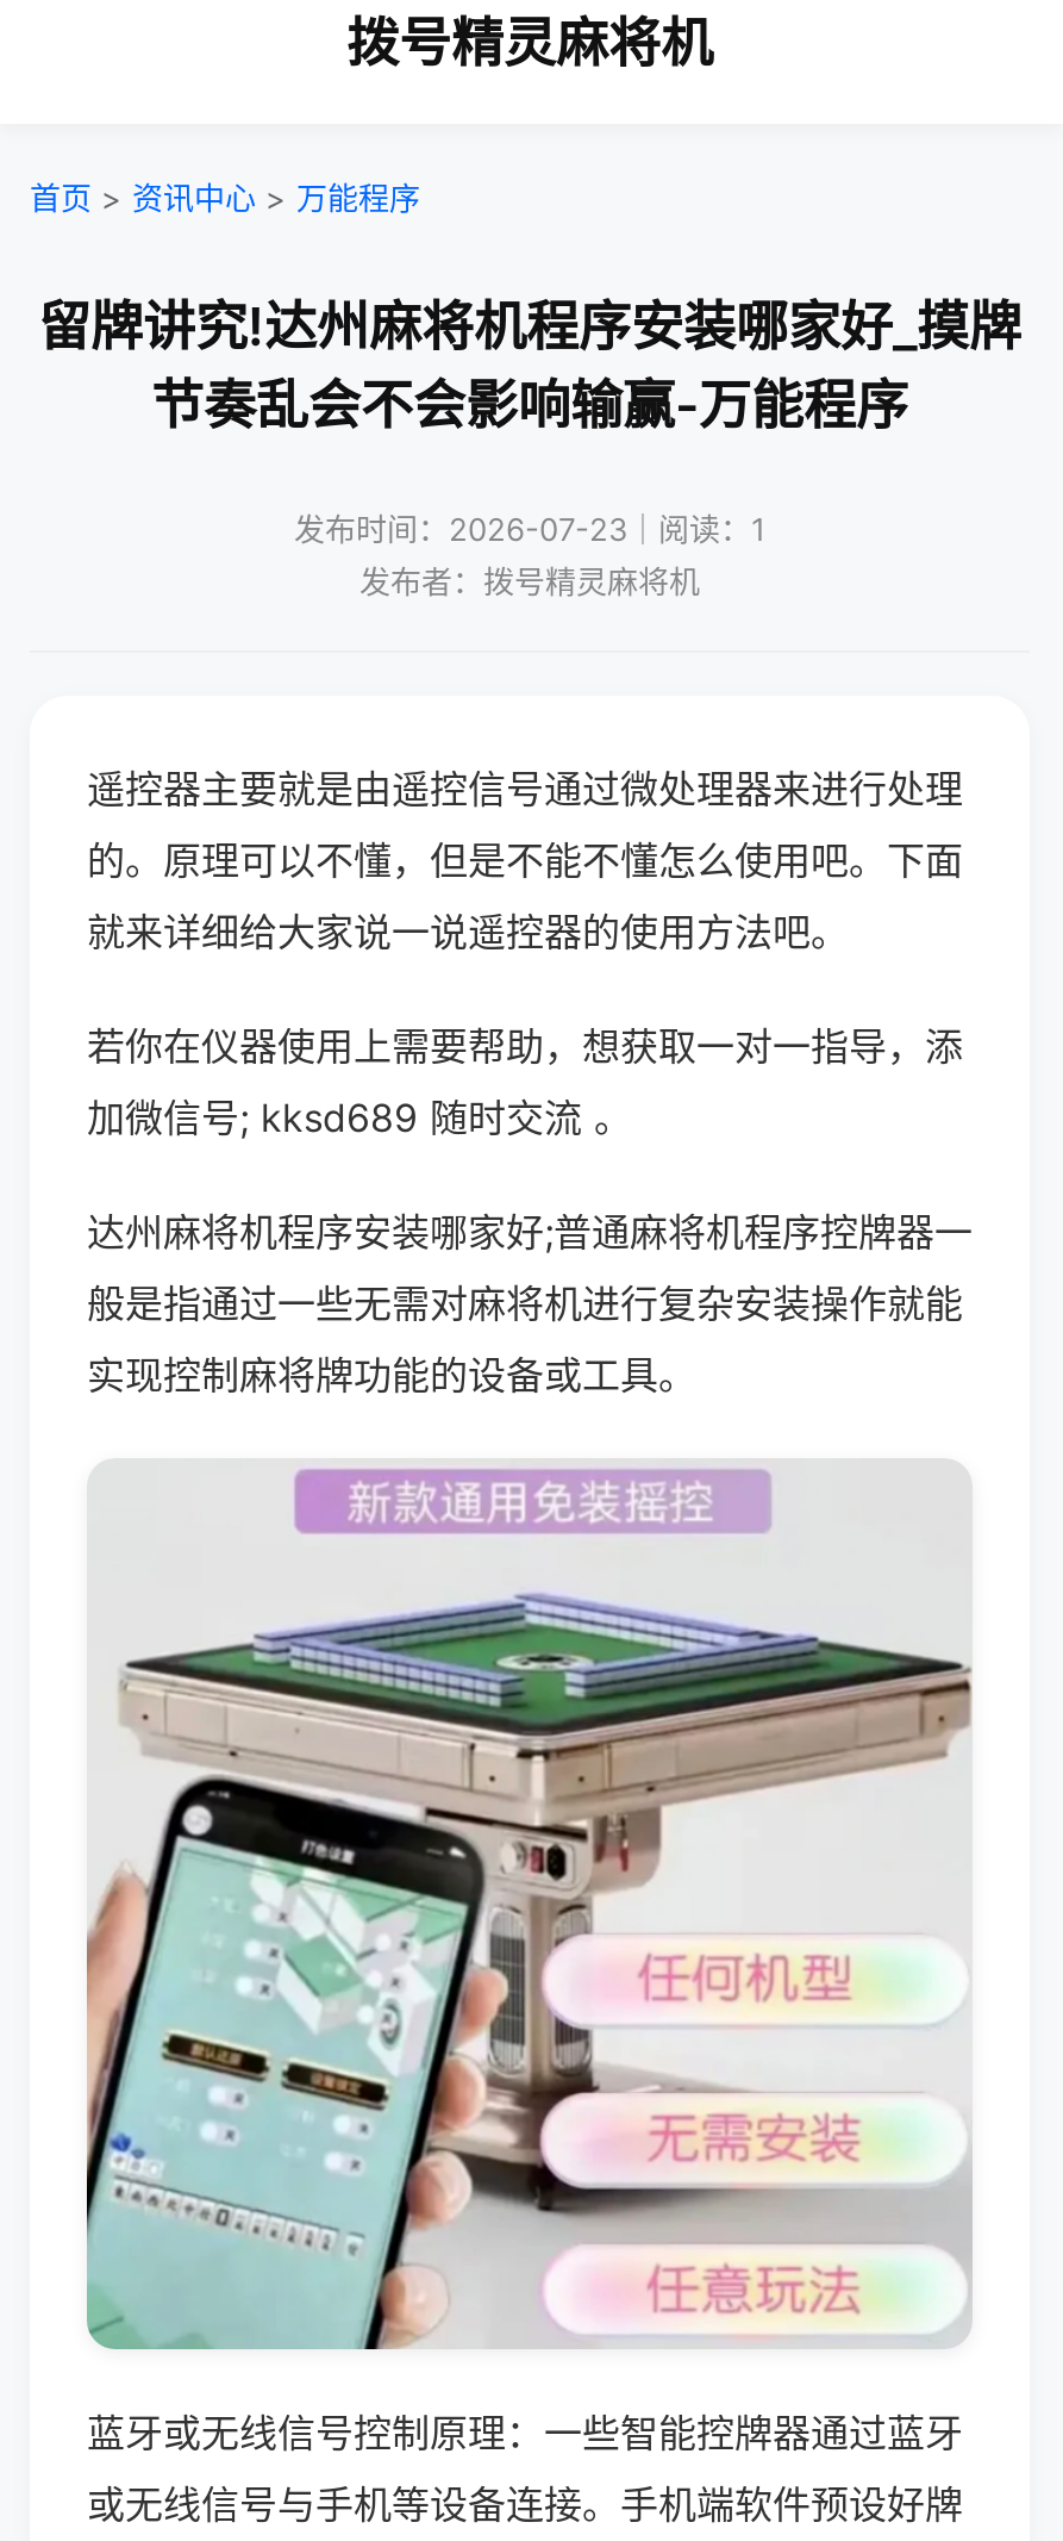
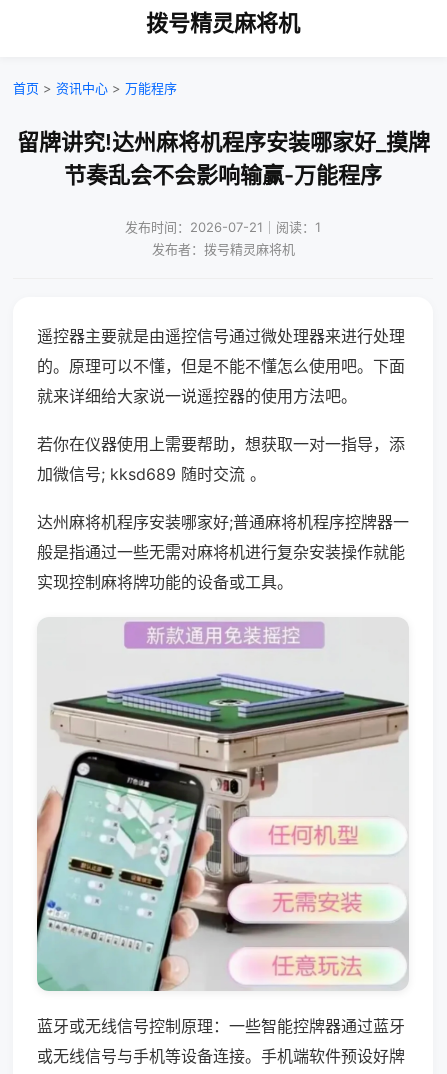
[294,510,765,548] 发布时间：2026-07-23｜阅读：1 -> [125,219,321,235] 发布时间：2026-07-21｜阅读：1

